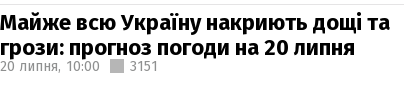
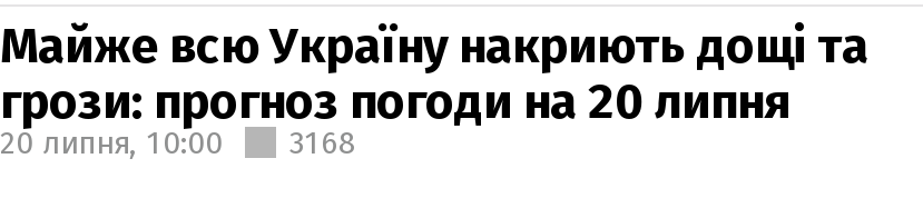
[0,57,158,74] 20 липня, 10:00 3151 -> [0,123,356,161] 20 липня, 10:00 3168

